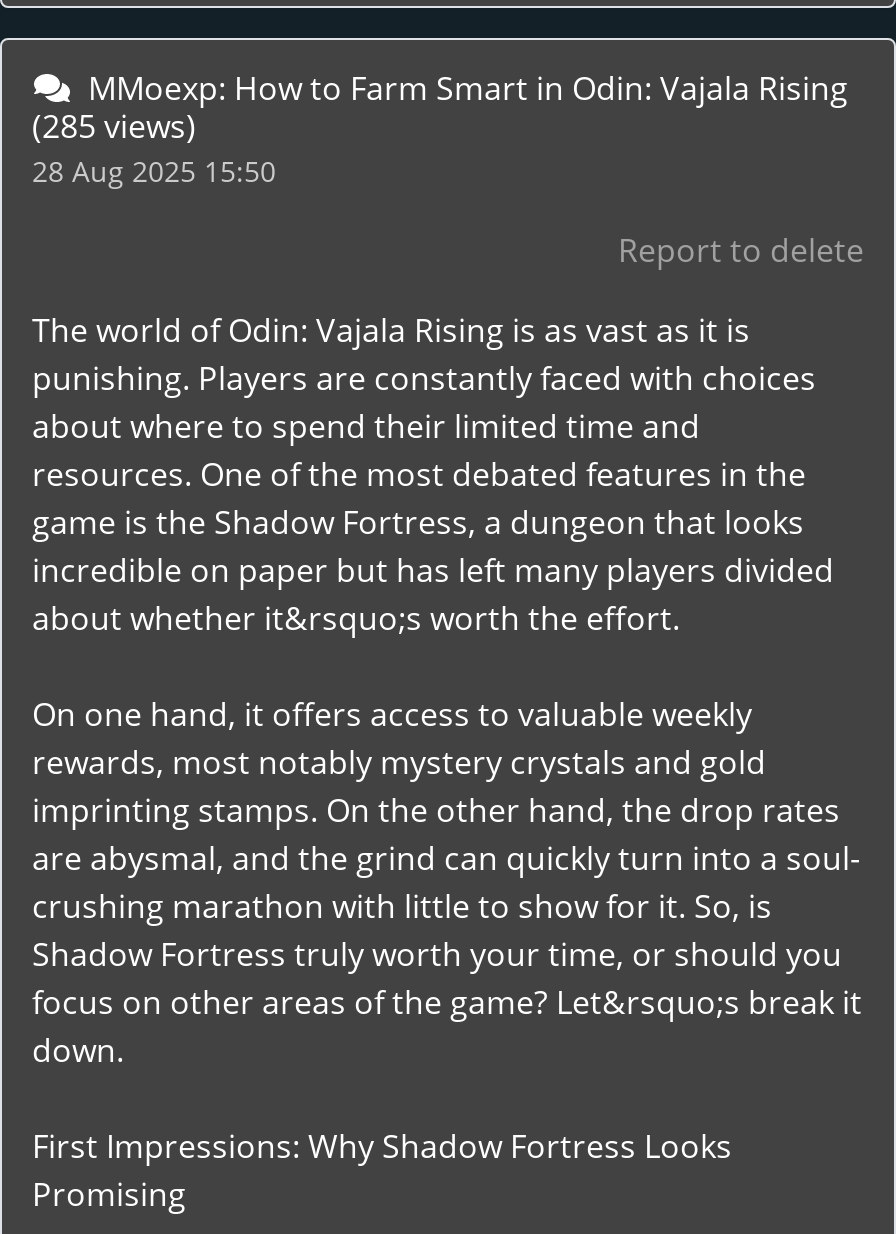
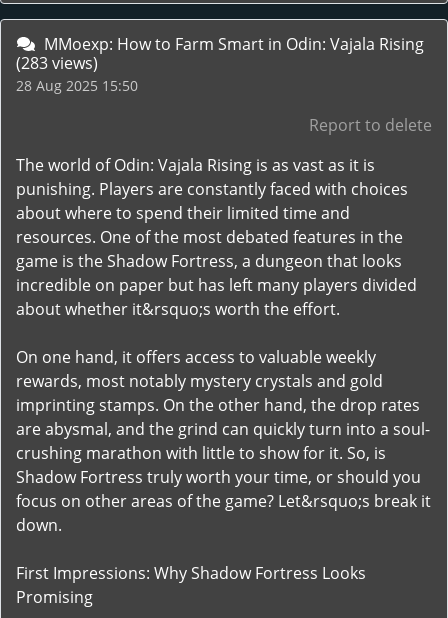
[32,104,196,148] (285 views) -> [16,52,98,74] (283 views)

